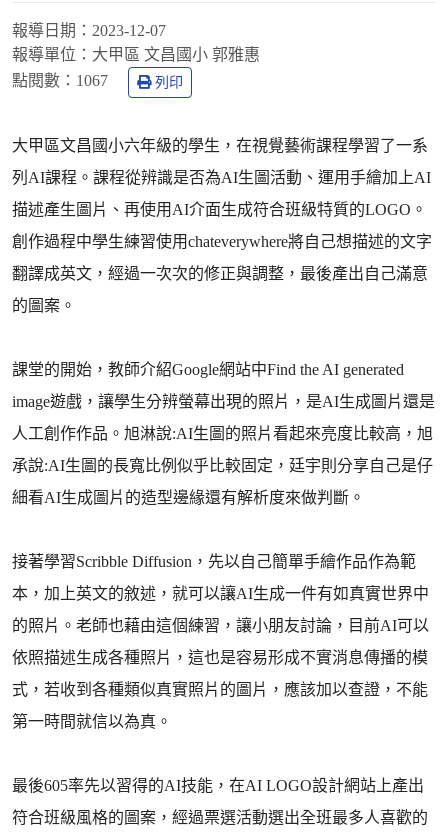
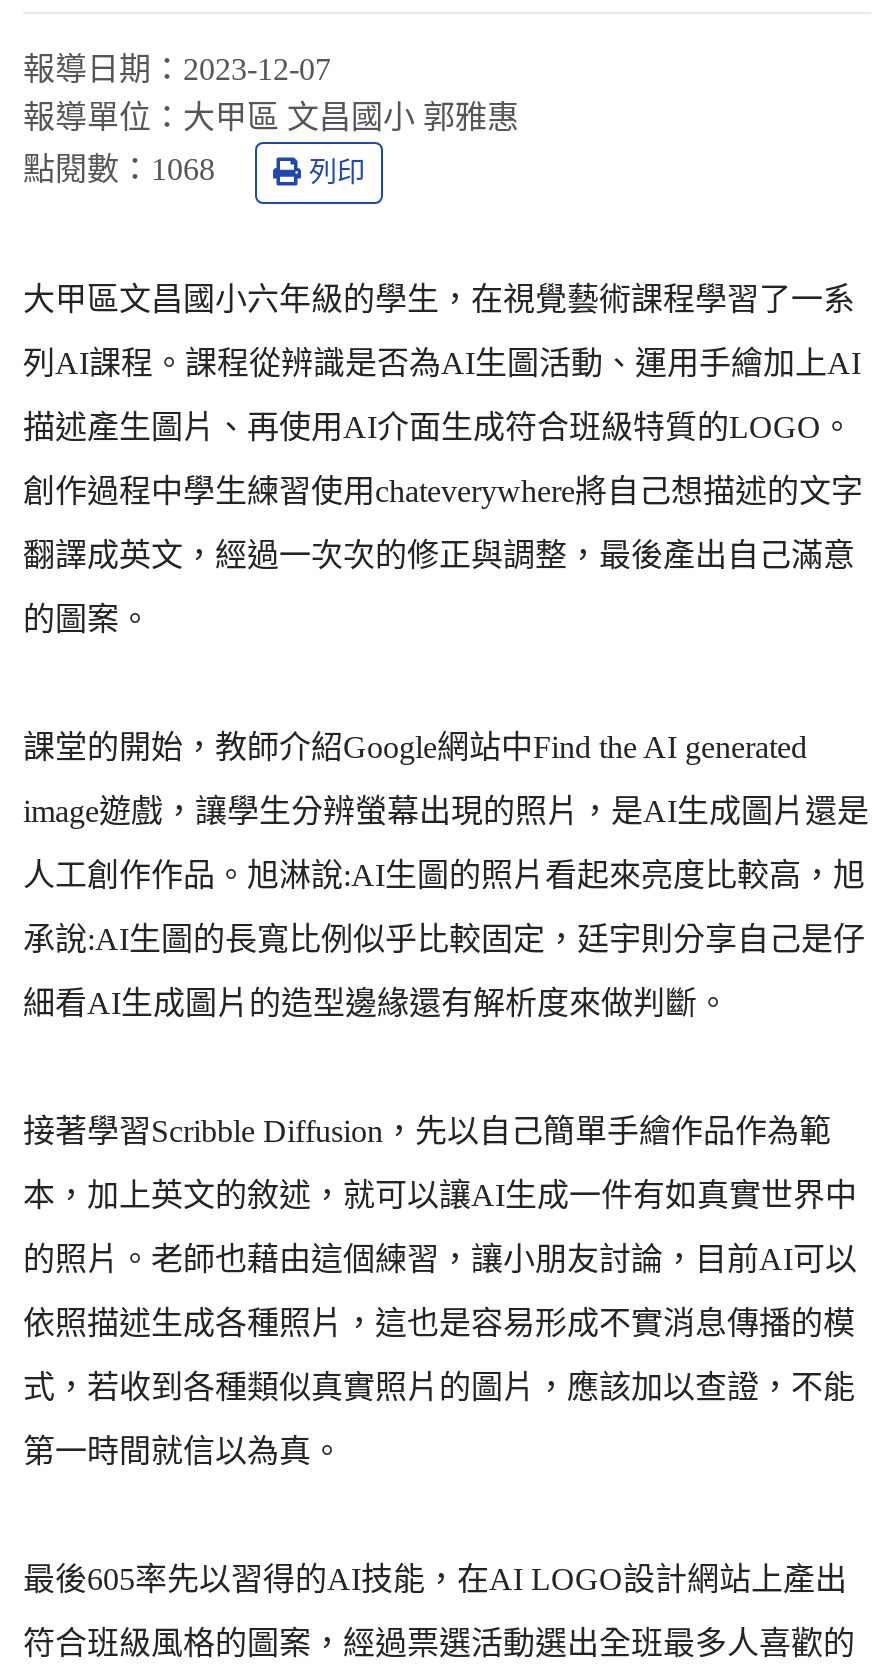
[12,72,108,89] 點閱數：1067 -> [23,152,215,186] 點閱數：1068

